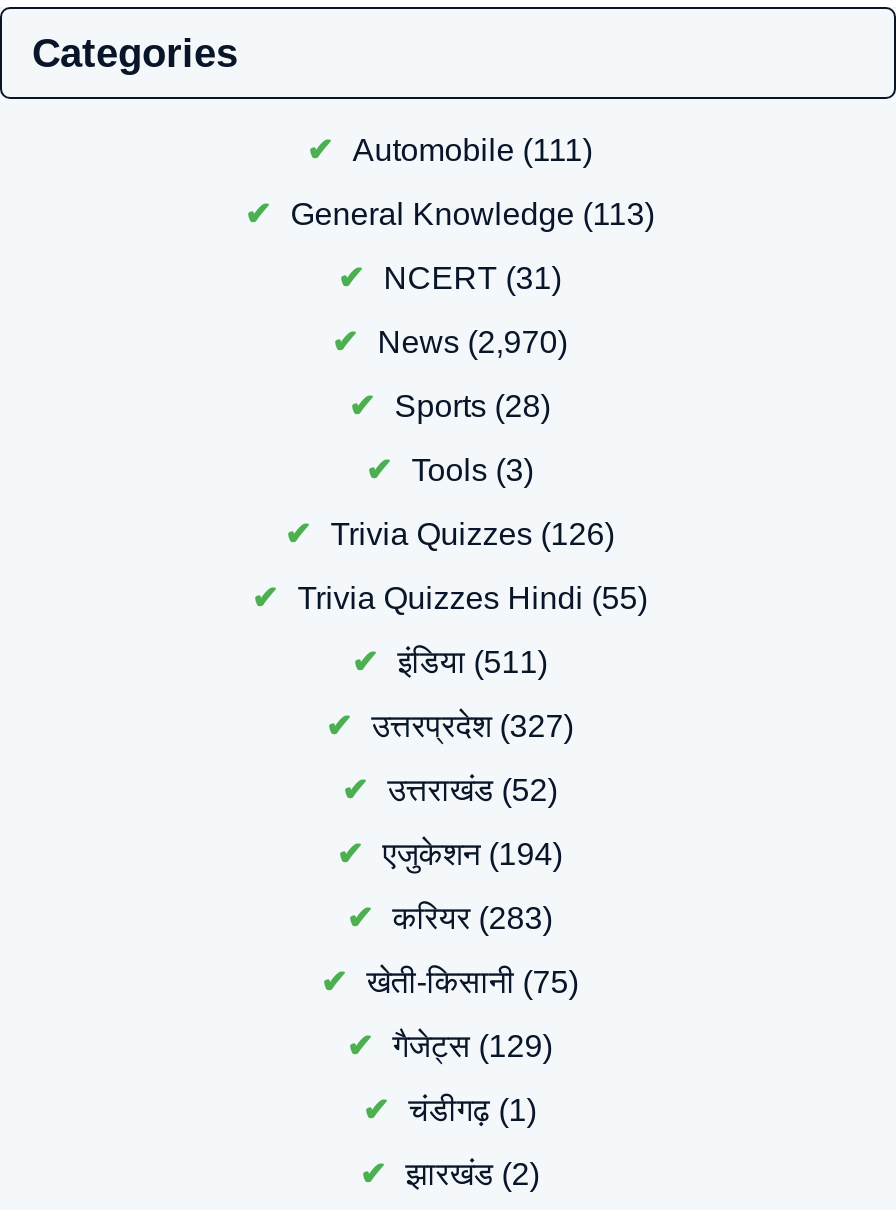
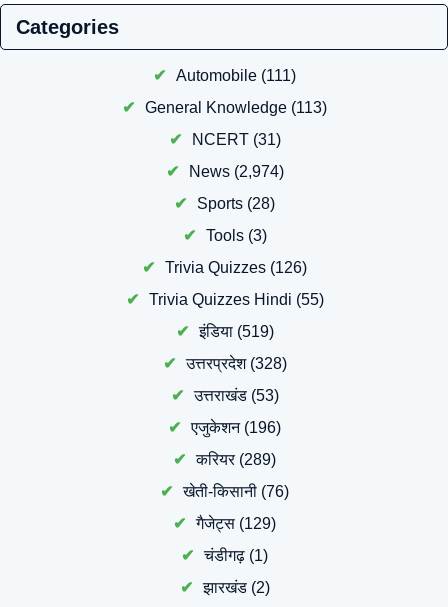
[378,326,568,360] News (2,970) -> [189,163,284,180] News (2,974)
[398,646,548,680] इंडिया (511) -> [199,323,274,340] इंडिया (519)
[372,710,574,744] उत्तरप्रदेश (327) -> [186,355,287,372] उत्तरप्रदेश (328)
[388,774,558,808] उत्तराखंड (52) -> [194,387,279,404] उत्तराखंड (53)
[383,838,563,872] एजुकेशन (194) -> [191,419,281,436] एजुकेशन (196)
[393,902,553,936] करियर (283) -> [196,451,276,468] करियर (289)
[367,966,579,1000] खेती-किसानी (75) -> [183,483,289,500] खेती-किसानी (76)

